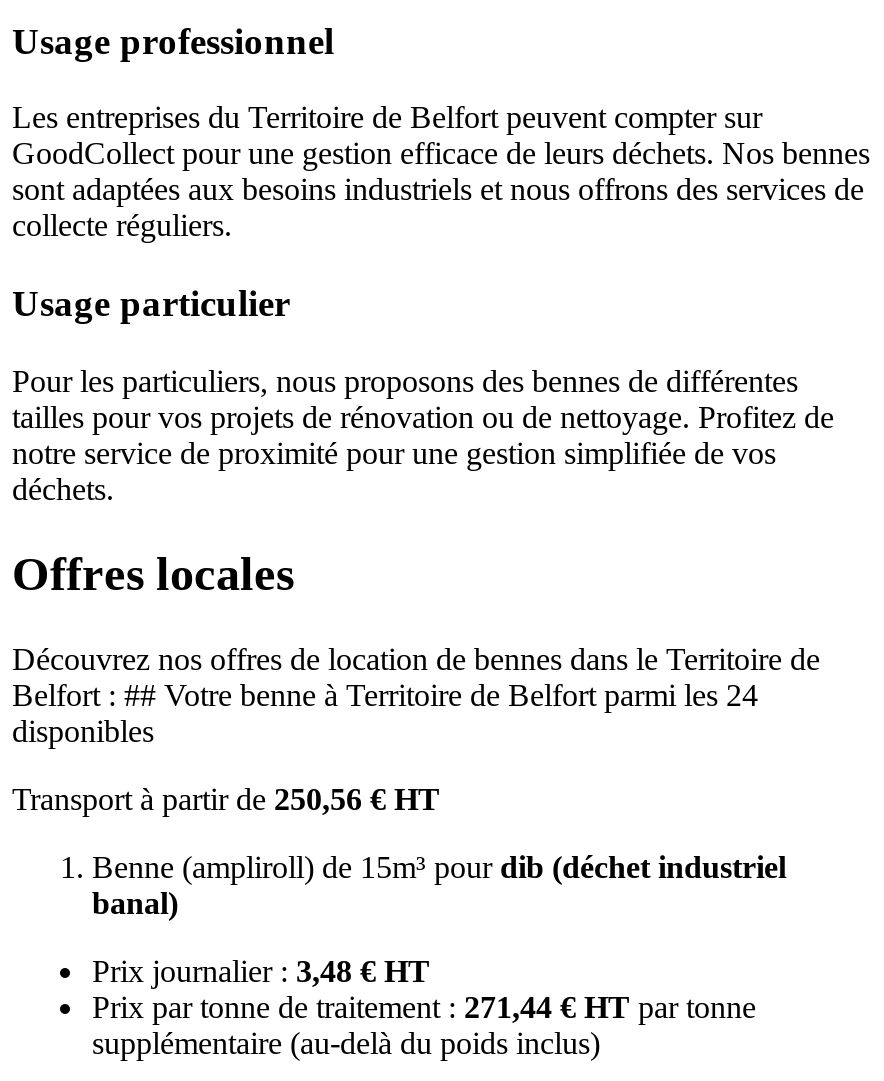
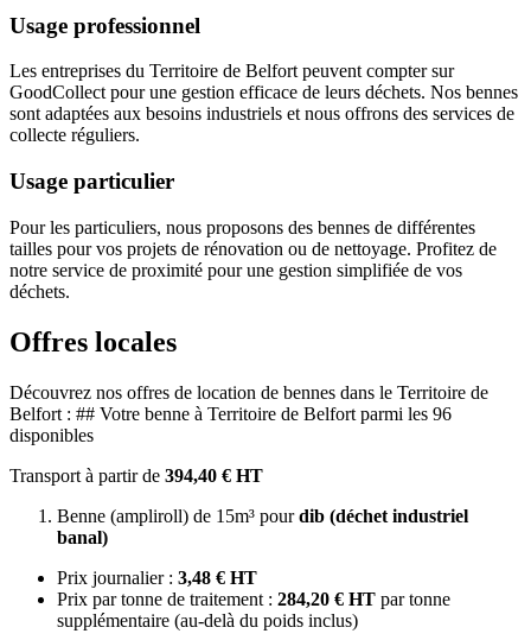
[12,677,758,711] Belfort : ## Votre benne à Territoire de Belfort parmi les 24 -> [9,403,452,423] Belfort : ## Votre benne à Territoire de Belfort parmi les 96
[12,781,440,815] Transport à partir de 250,56 € HT -> [9,465,263,485] Transport à partir de 394,40 € HT
[92,989,756,1023] Prix par tonne de traitement : 271,44 € HT par tonne -> [57,588,450,609] Prix par tonne de traitement : 284,20 € HT par tonne

